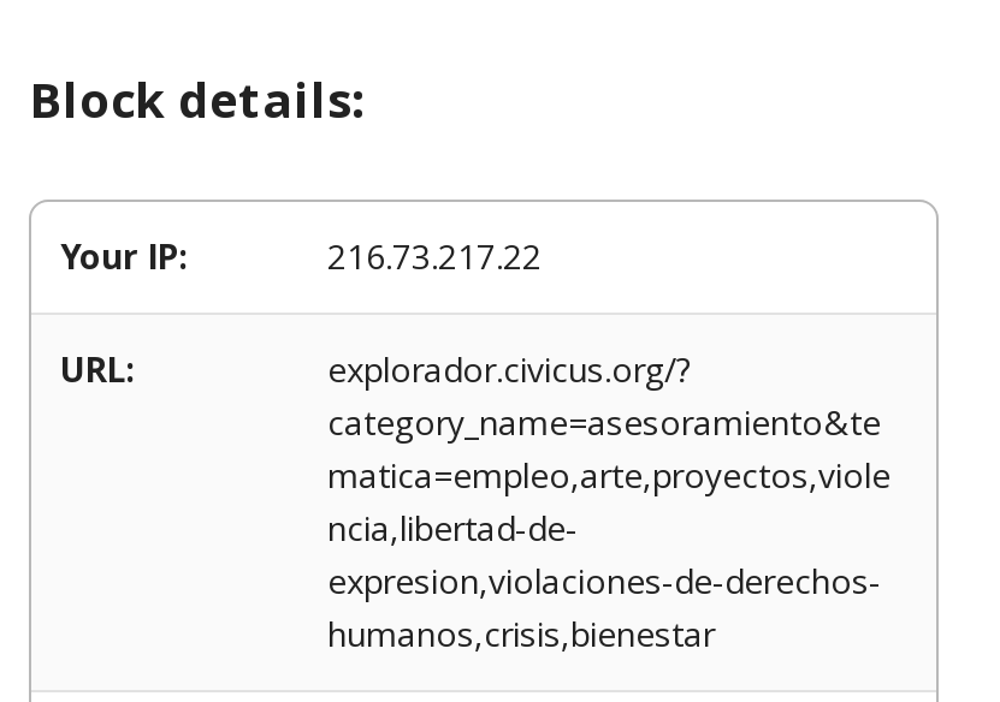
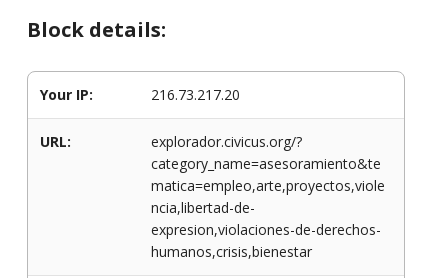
[327,233,542,279] 216.73.217.22 -> [151,85,240,104] 216.73.217.20

